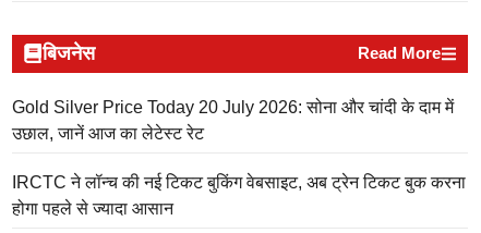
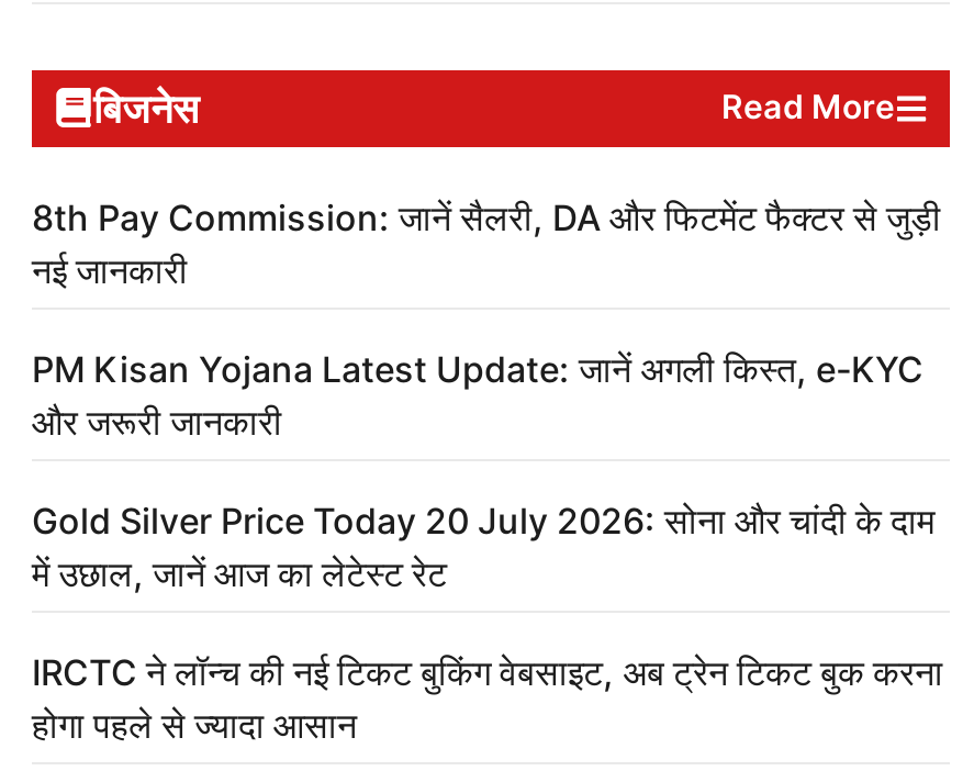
[12,98,454,142] Gold Silver Price Today 20 July 2026: सोना और चांदी के दाम में | उछाल, जानें आज का लेटेस्ट रेट -> [32,195,941,595] 8th Pay Commission: जानें सैलरी, DA और फिटमेंट फैक्टर से जुड़ी | नई जानकारी | PM Kisan Yojana Latest Update: जानें अगली किस्त, e-KYC | और जरूरी जानकारी | Gold Silver Price Today 20 July 2026: सोना और चांदी के दाम | में उछाल, जानें आज का लेटेस्ट रेट

